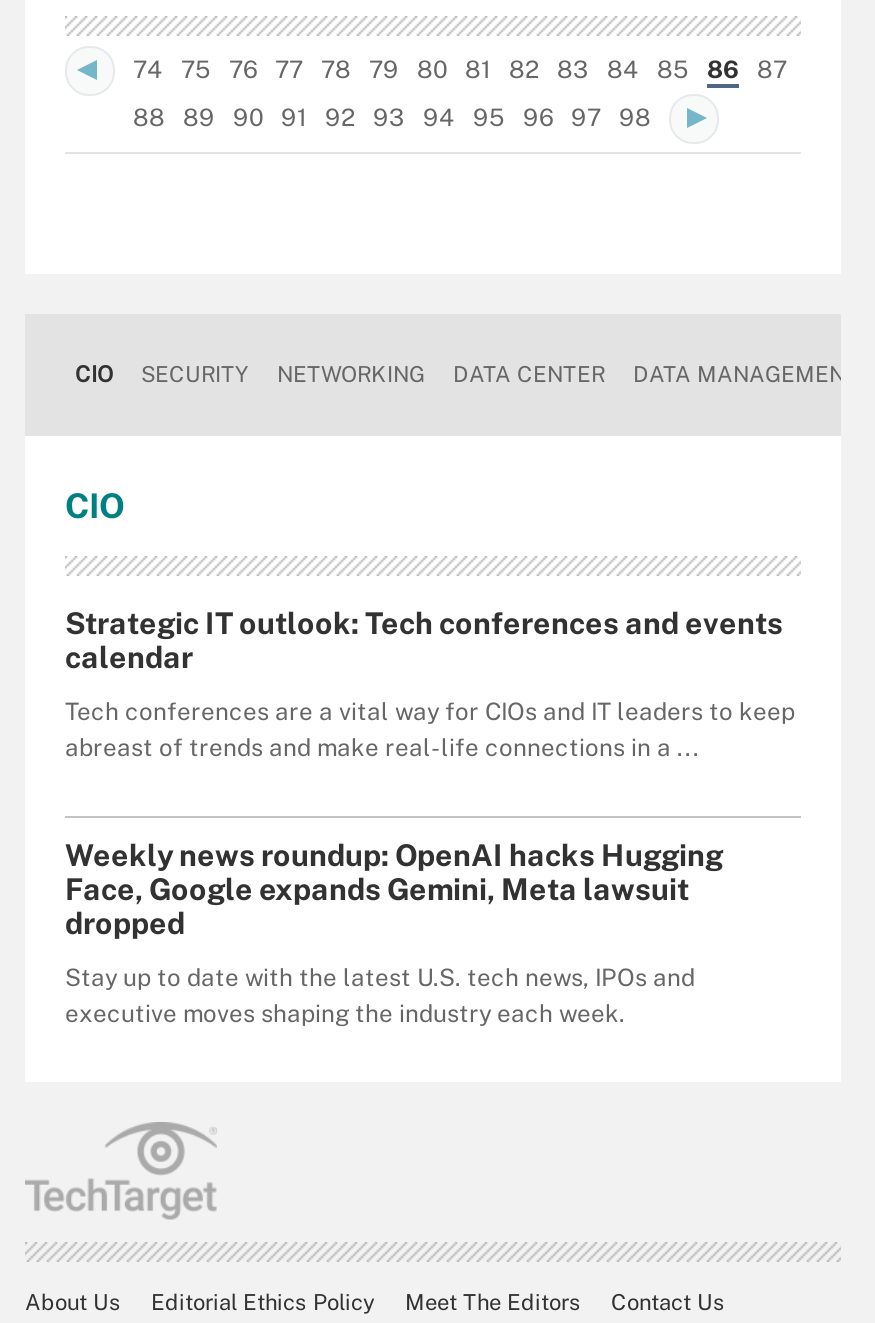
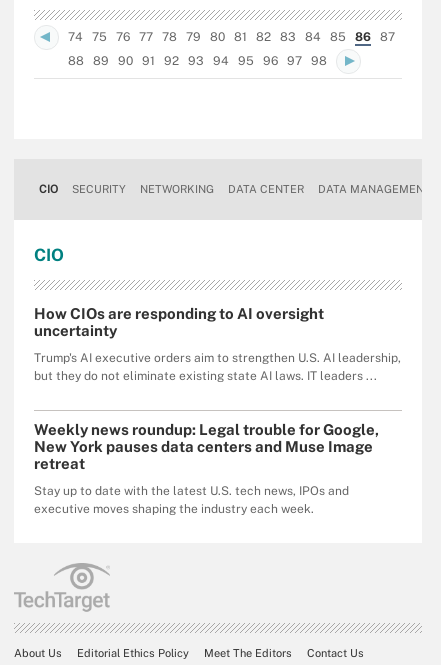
[65,606,783,674] Strategic IT outlook: Tech conferences and events | calendar -> [34,305,324,339] How CIOs are responding to AI oversight | uncertainty
[65,698,795,762] Tech conferences are a vital way for CIOs and IT leaders to keep | abreast of trends and make real-life connections in a ... -> [34,351,401,383] Trump's AI executive orders aim to strengthen U.S. AI leadership, | but they do not eliminate existing state AI laws. IT leaders ...
[65,838,723,940] Weekly news roundup: OpenAI hacks Hugging | Face, Google expands Gemini, Meta lawsuit | dropped -> [34,421,379,472] Weekly news roundup: Legal trouble for Google, | New York pauses data centers and Muse Image | retreat

